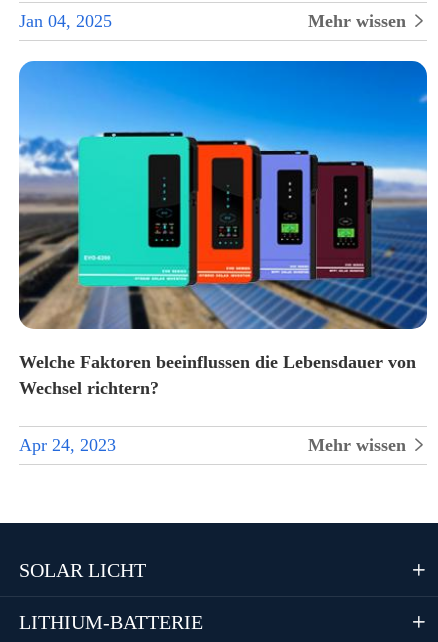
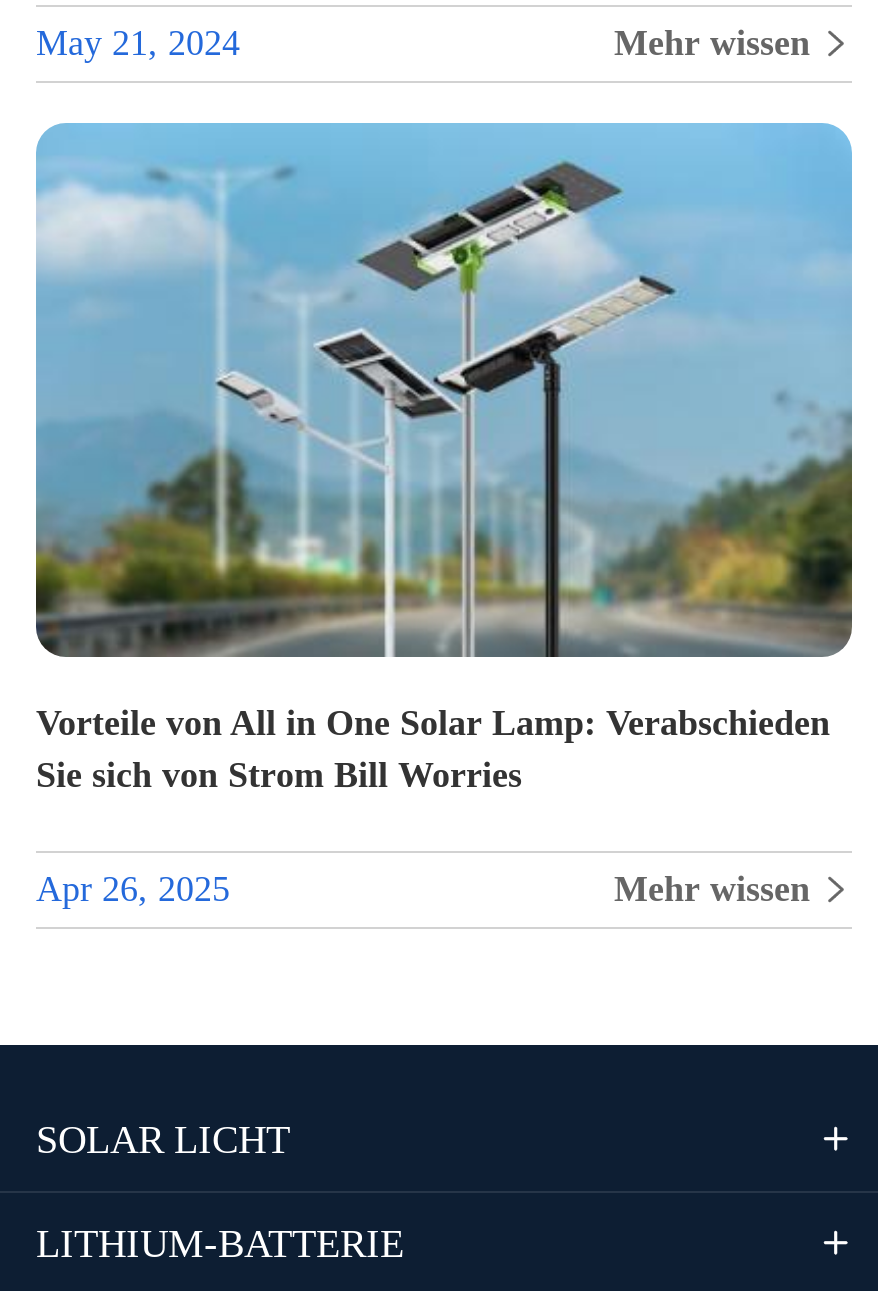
[19,11,112,31] Jan 04, 2025 -> [36,22,240,62] May 21, 2024
[18,60,428,398] [image] | Welche Faktoren beeinflussen die Lebensdauer von | Wechsel richtern? -> [34,121,854,794] [image] | Vorteile von All in One Solar Lamp: Verabschieden | Sie sich von Strom Bill Worries
[19,435,116,455] Apr 24, 2023 -> [36,868,230,908] Apr 26, 2025

